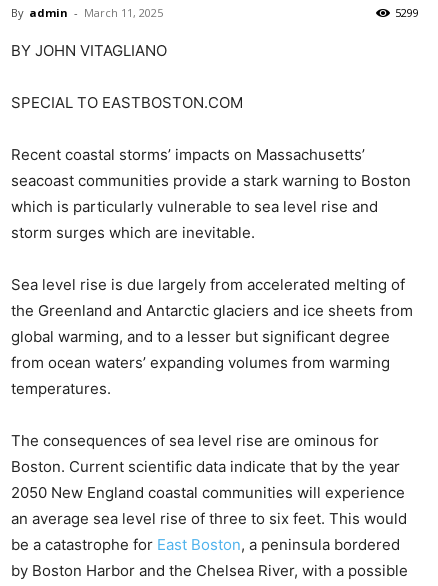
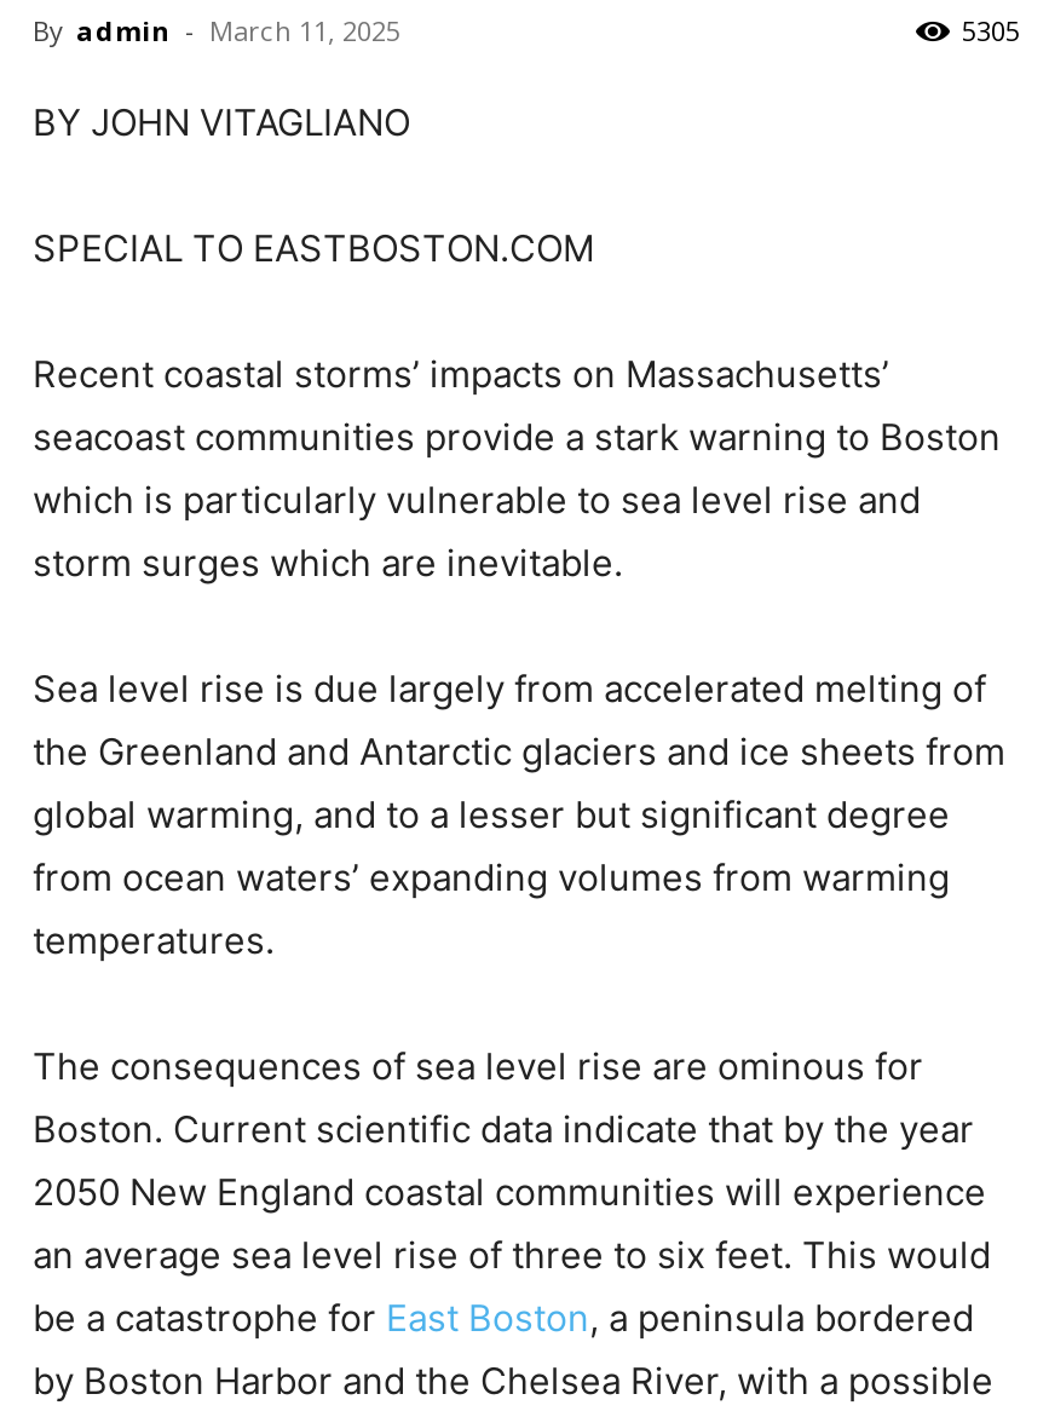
[395,5,419,20] 5299 -> [962,12,1020,48] 5305

